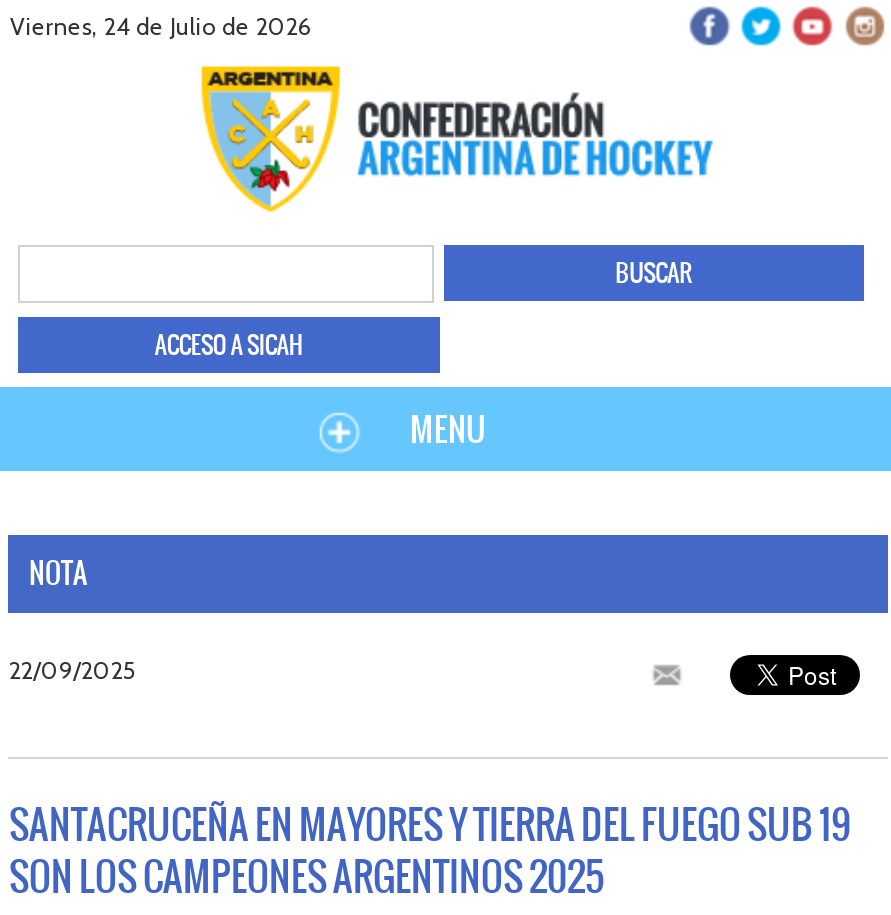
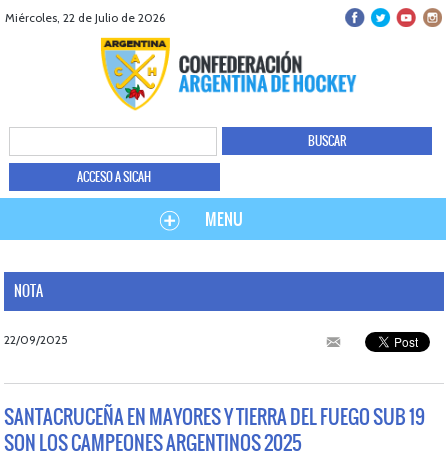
[10,11,310,41] Viernes, 24 de Julio de 2026 -> [5,10,165,25] Miércoles, 22 de Julio de 2026

